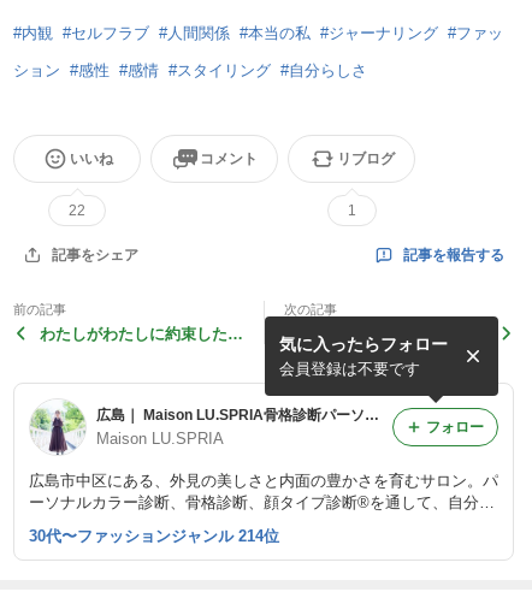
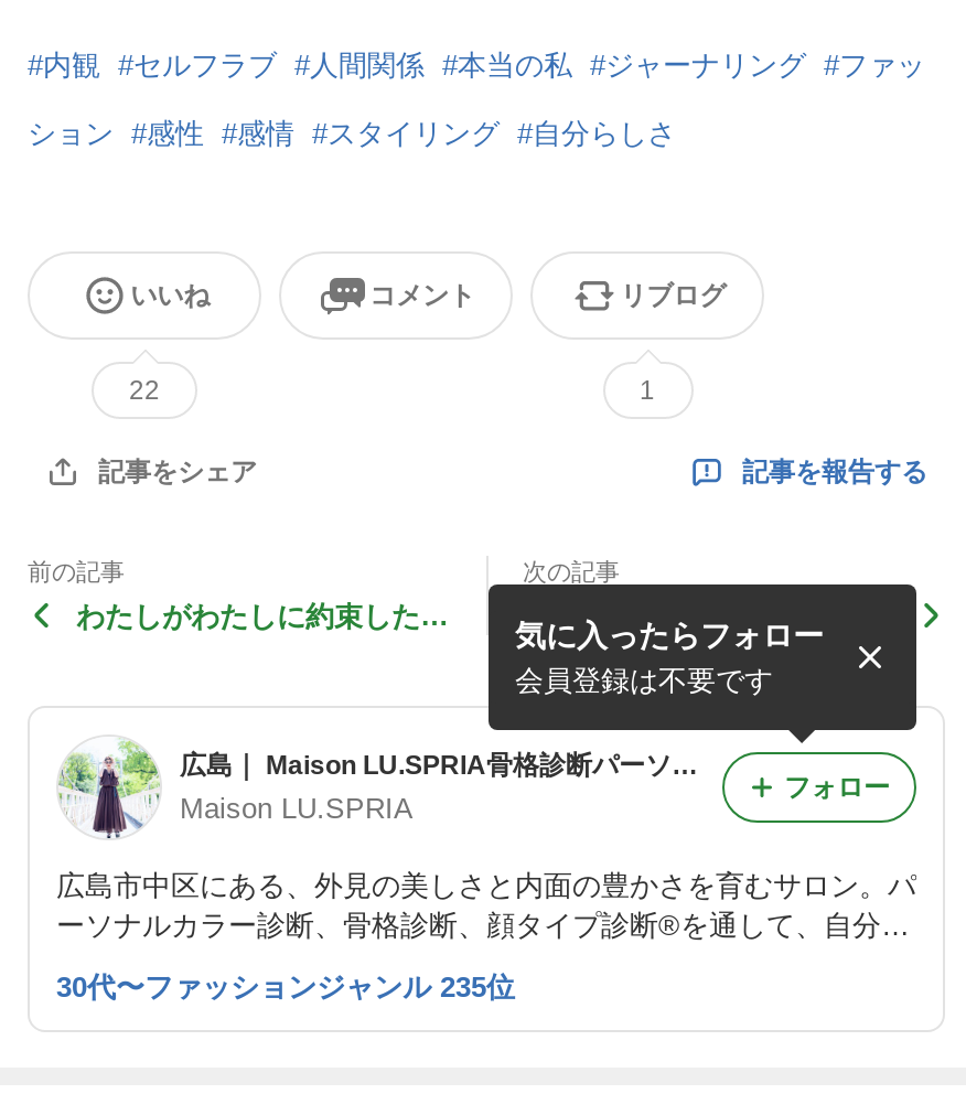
[29,527,279,545] 30代〜ファッションジャンル 214位 -> [56,970,515,1004] 30代〜ファッションジャンル 235位

